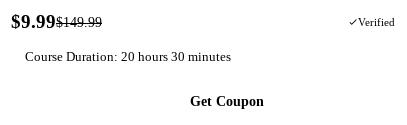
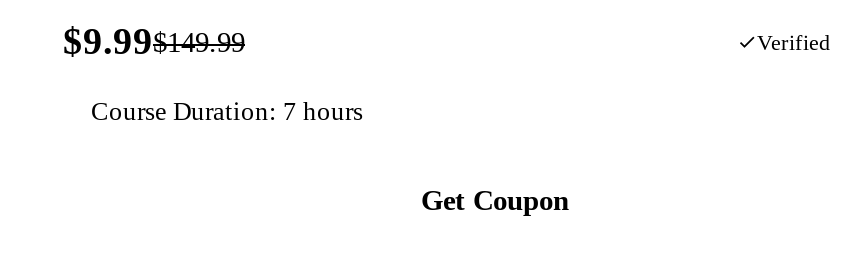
[25,50,231,64] Course Duration: 20 hours 30 minutes -> [91,98,363,126] Course Duration: 7 hours

